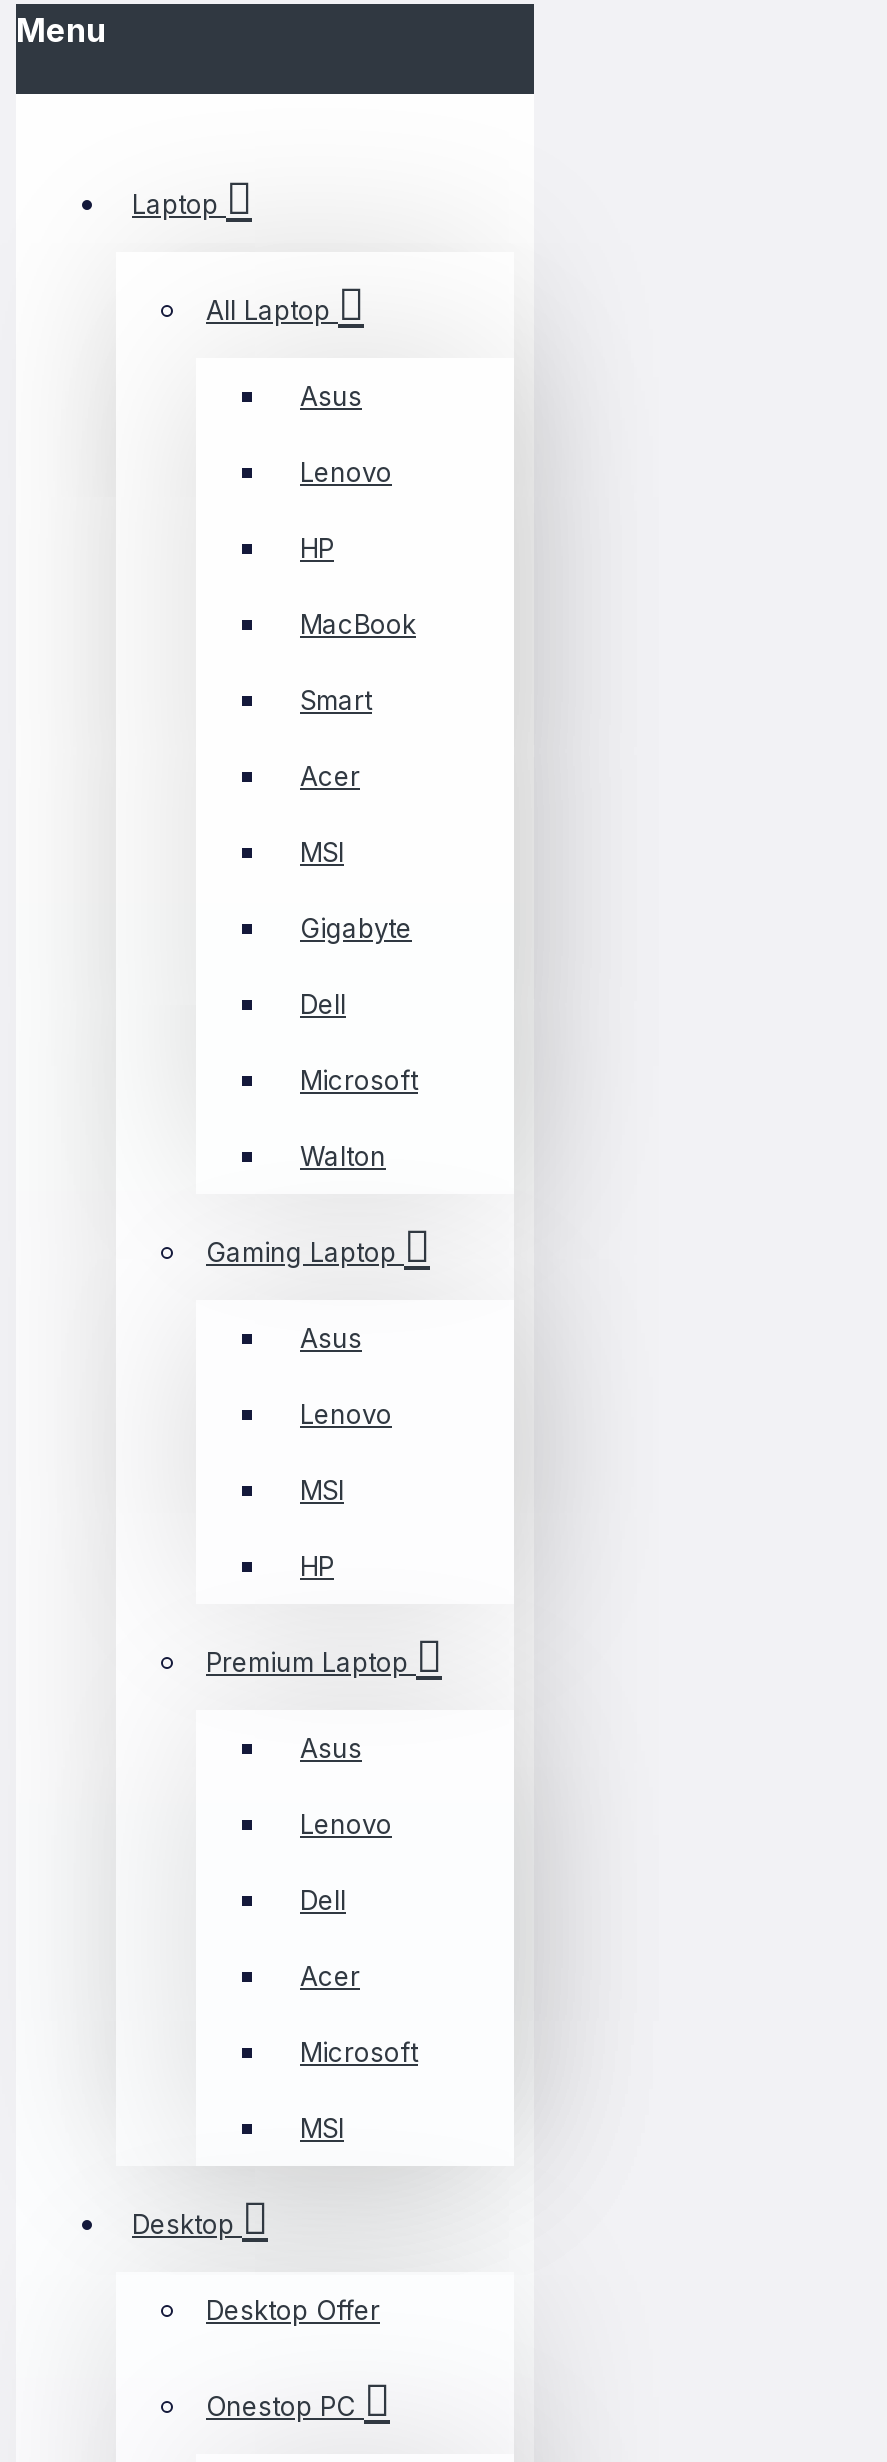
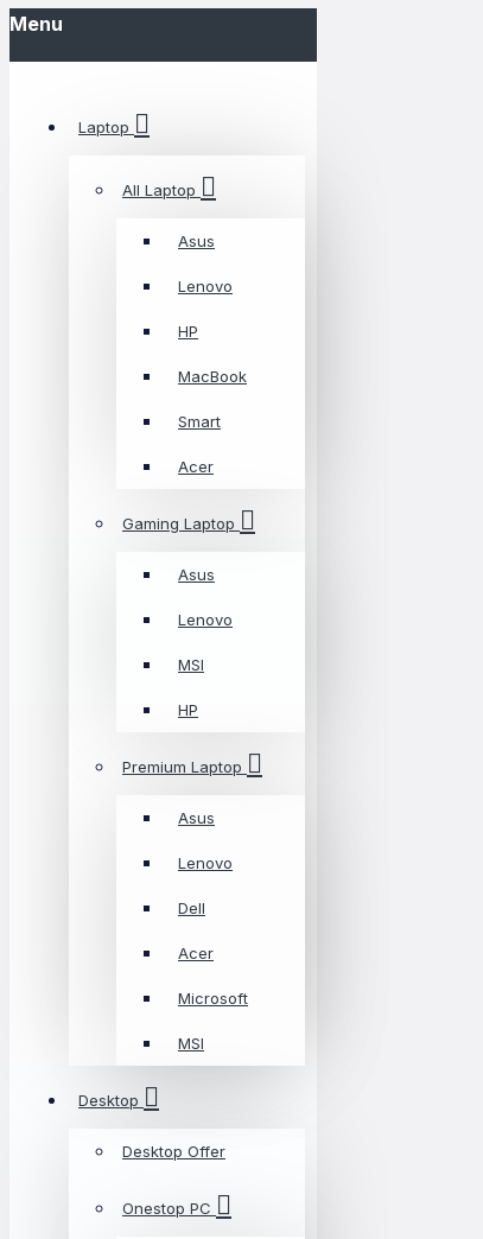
[300,836,418,1172] MSI | Gigabyte | Dell | Microsoft | Walton -> none

